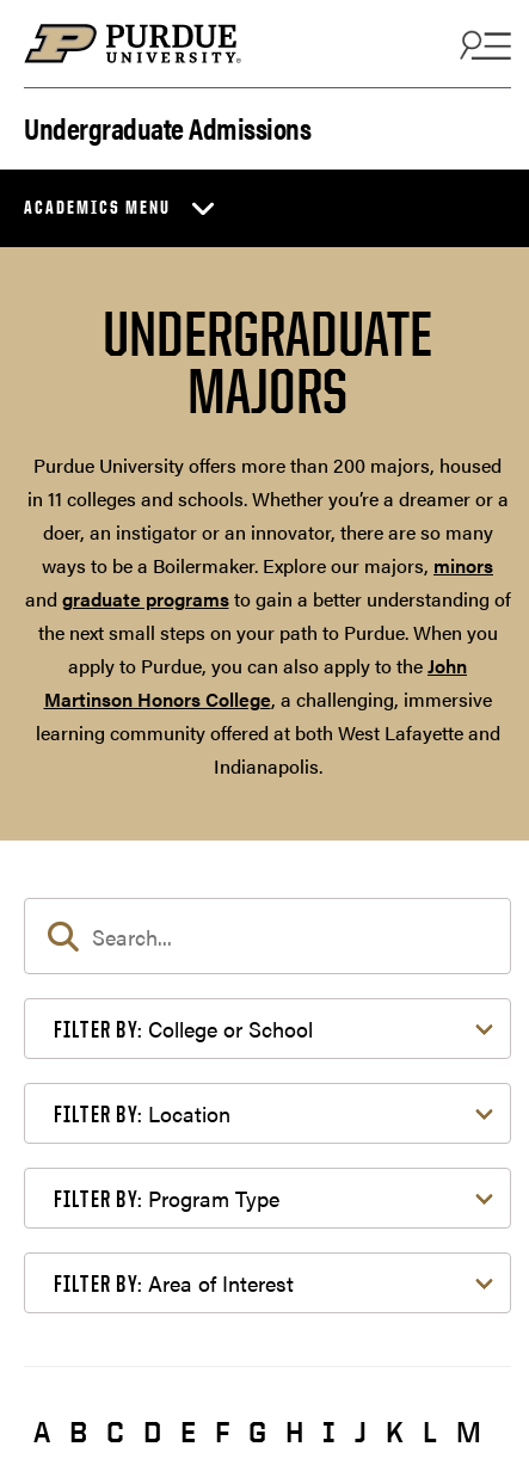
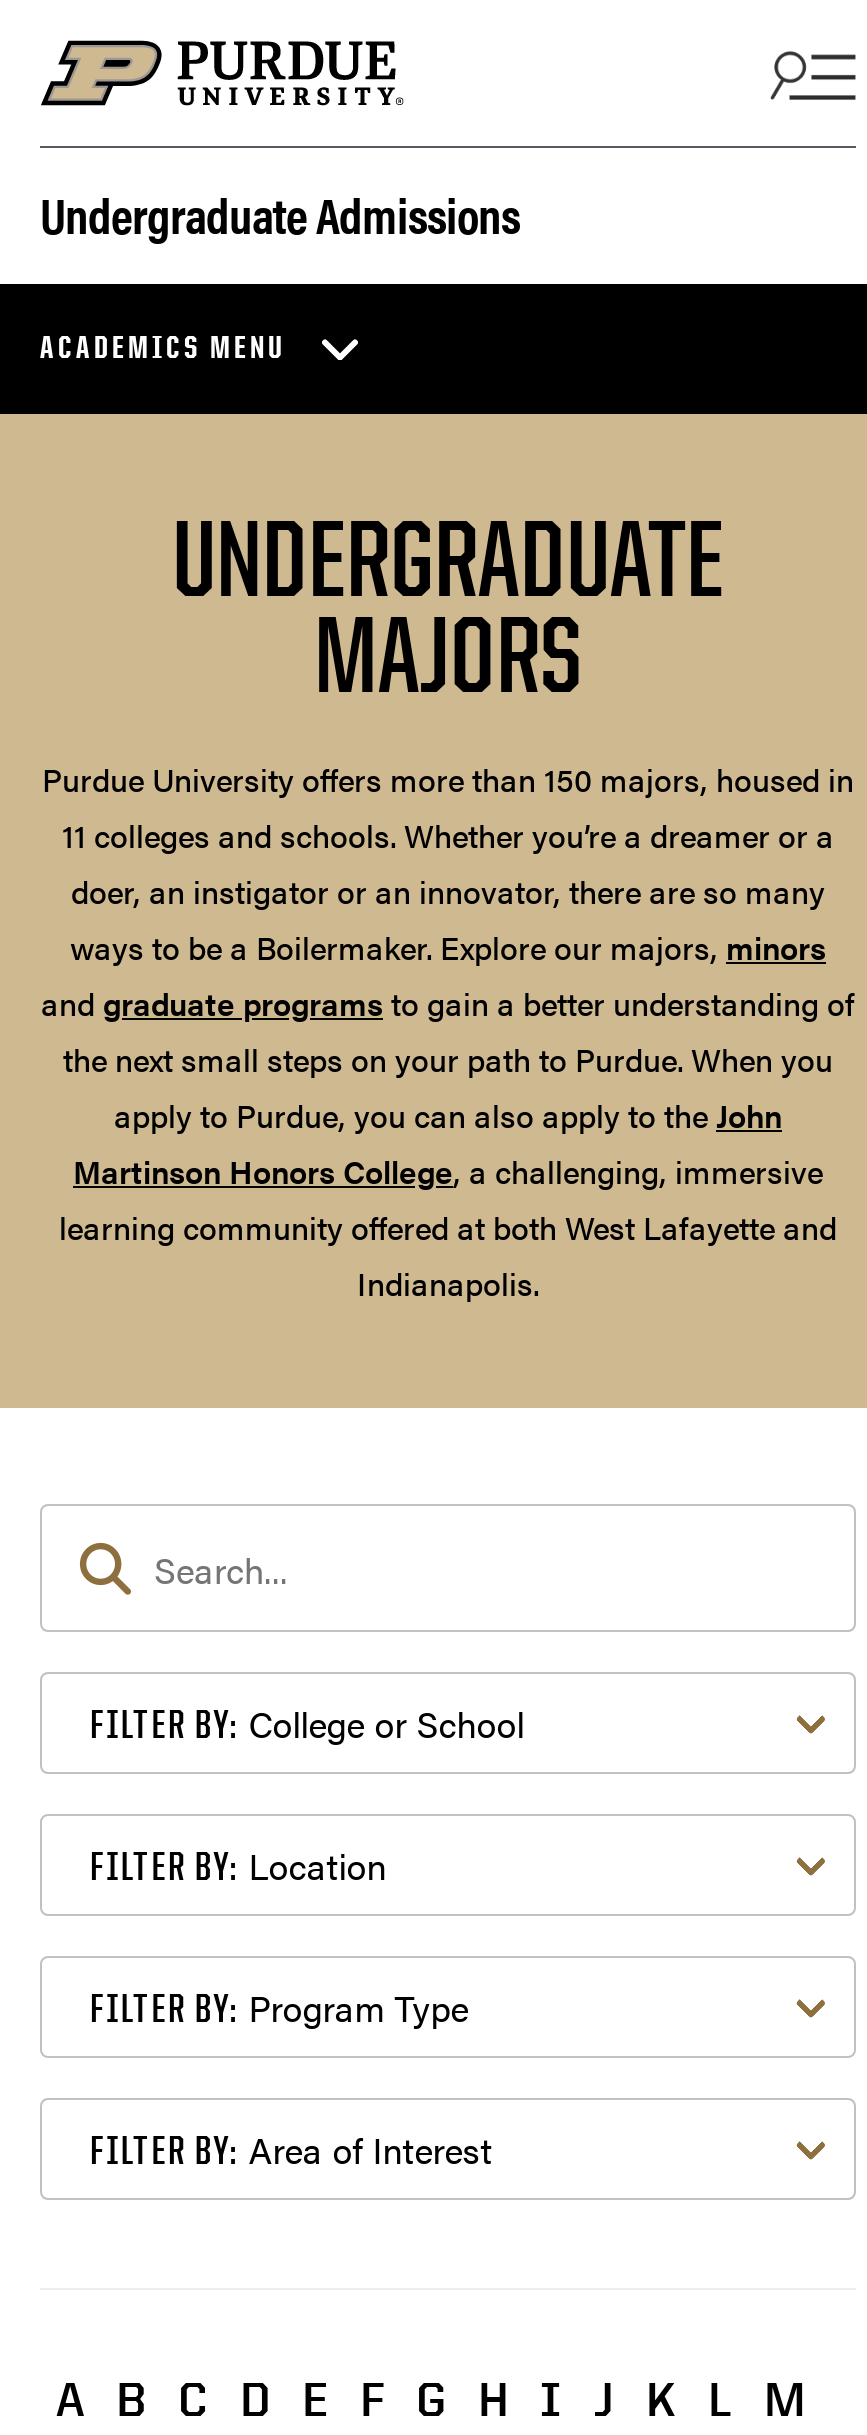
[27,452,508,512] Purdue University offers more than 200 majors, housed | in 11 colleges and schools. Whether you’re a dreamer or a -> [42,756,854,858] Purdue University offers more than 150 majors, housed in | 11 colleges and schools. Whether you’re a dreamer or a

